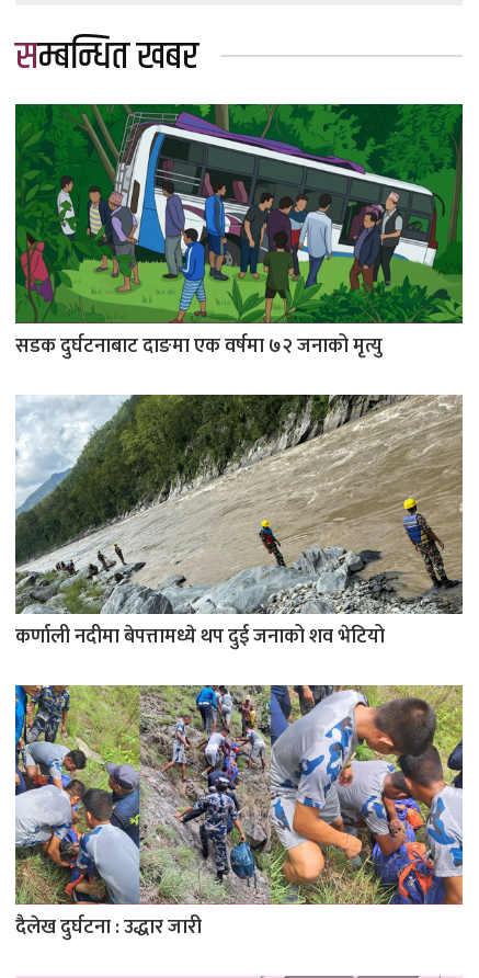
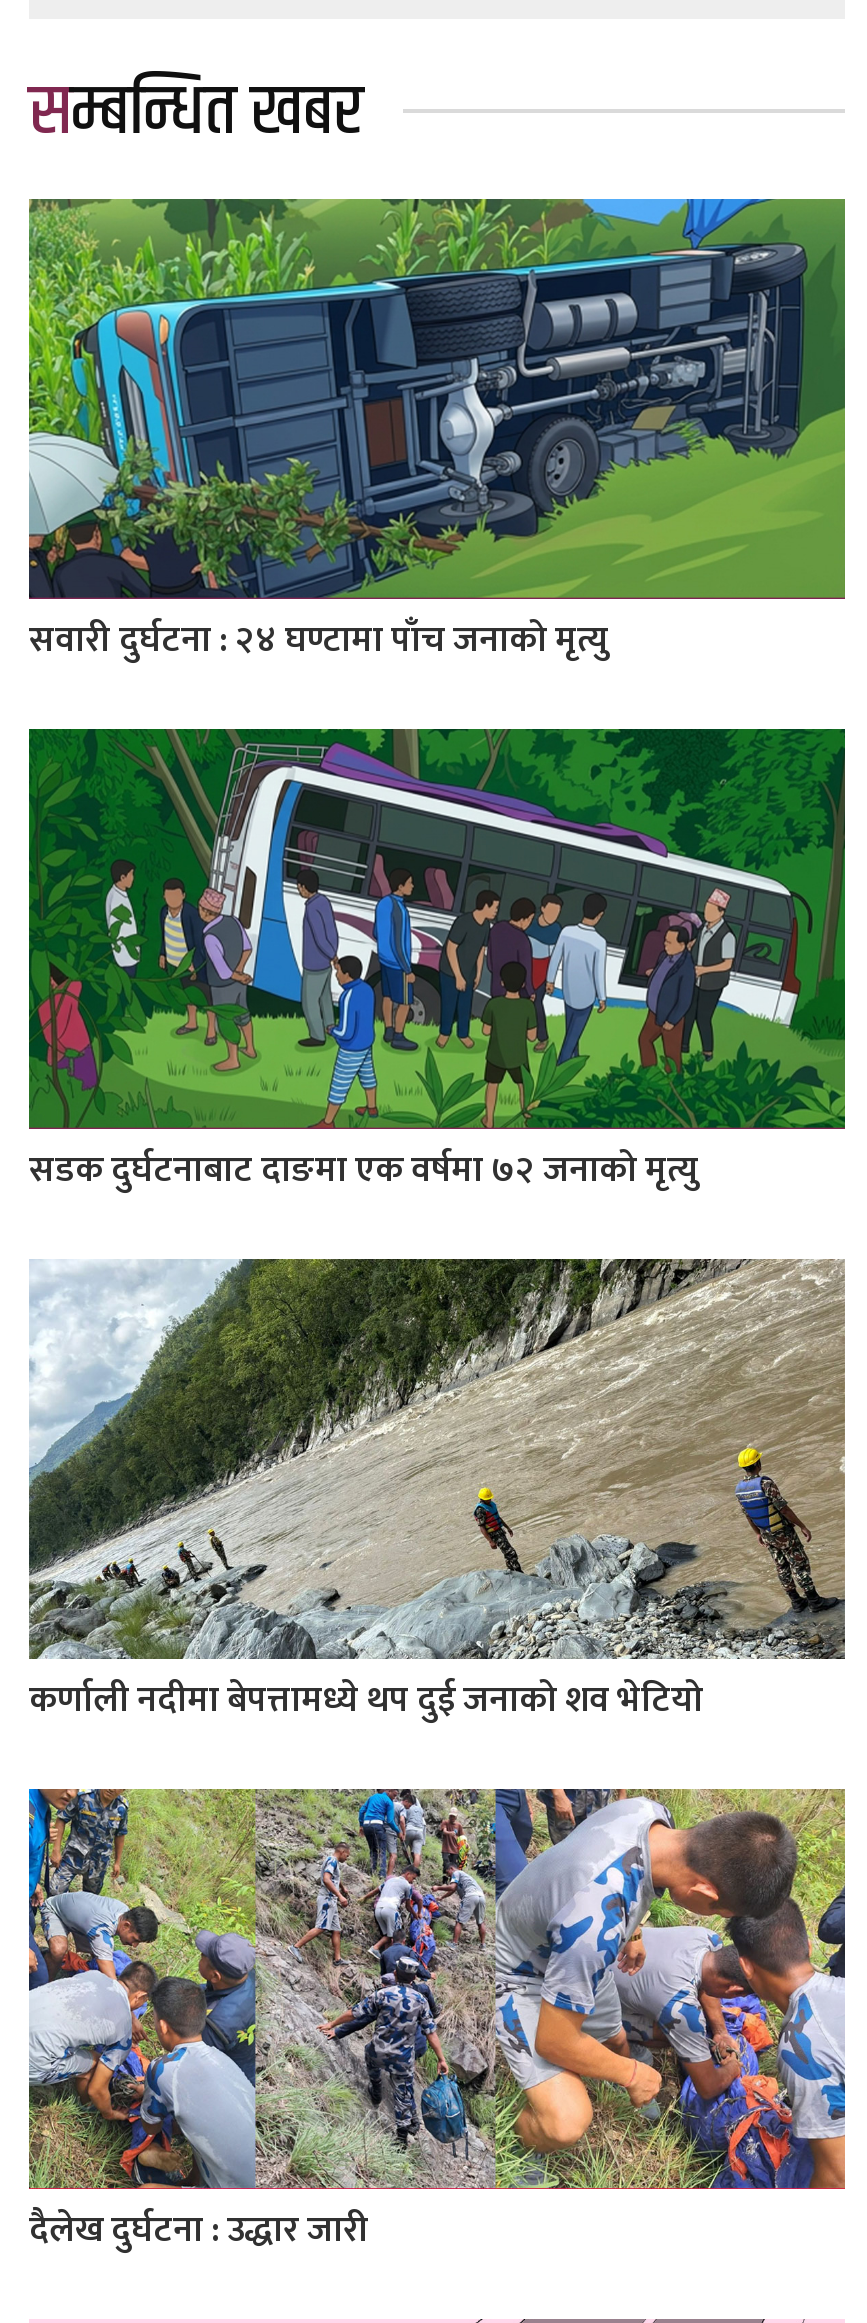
none -> [27,197,847,670] [image] | सवारी दुर्घटना : २४ घण्टामा पाँच जनाको मृत्यु

